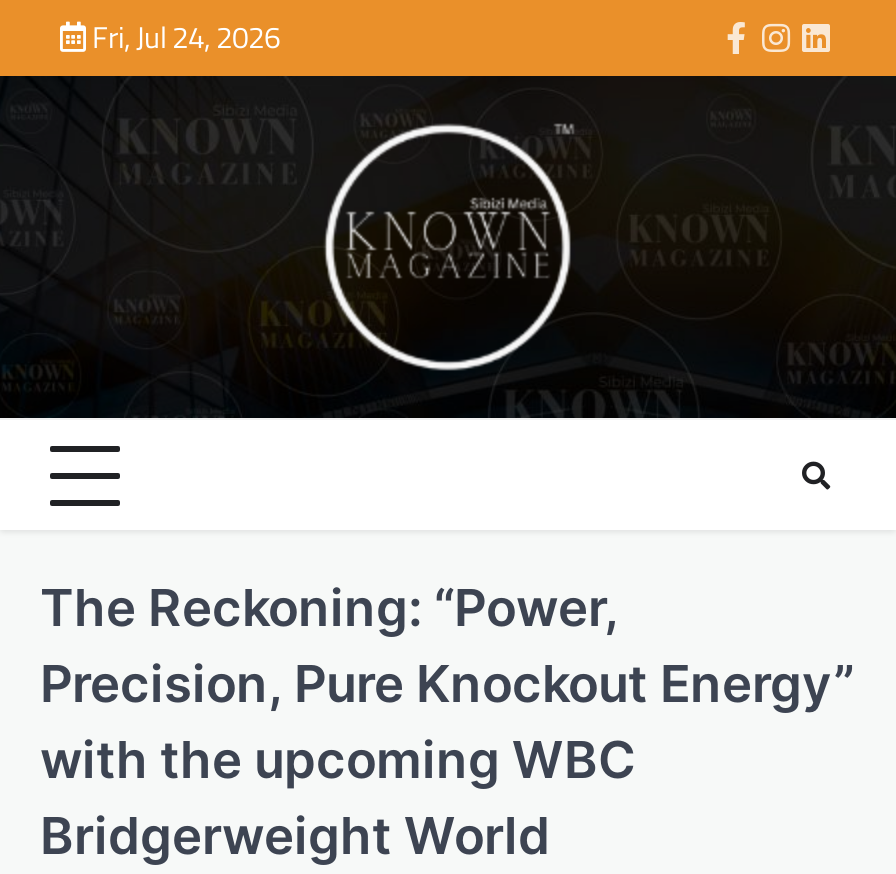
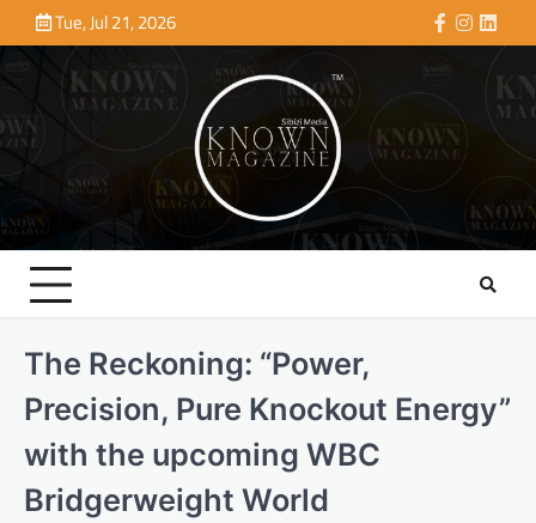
[92,14,280,60] Fri, Jul 24, 2026 -> [55,8,176,36] Tue, Jul 21, 2026

